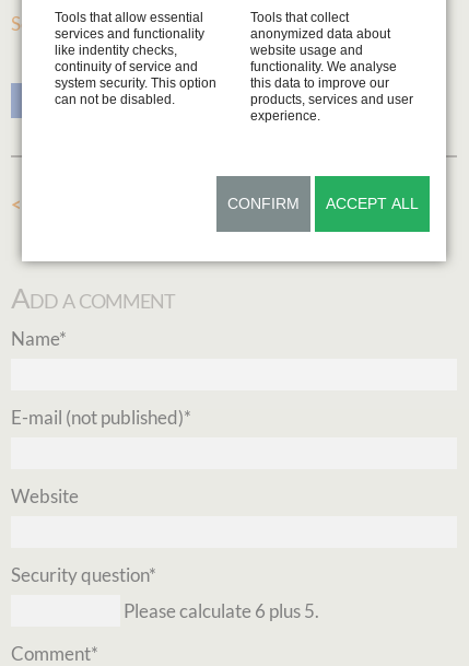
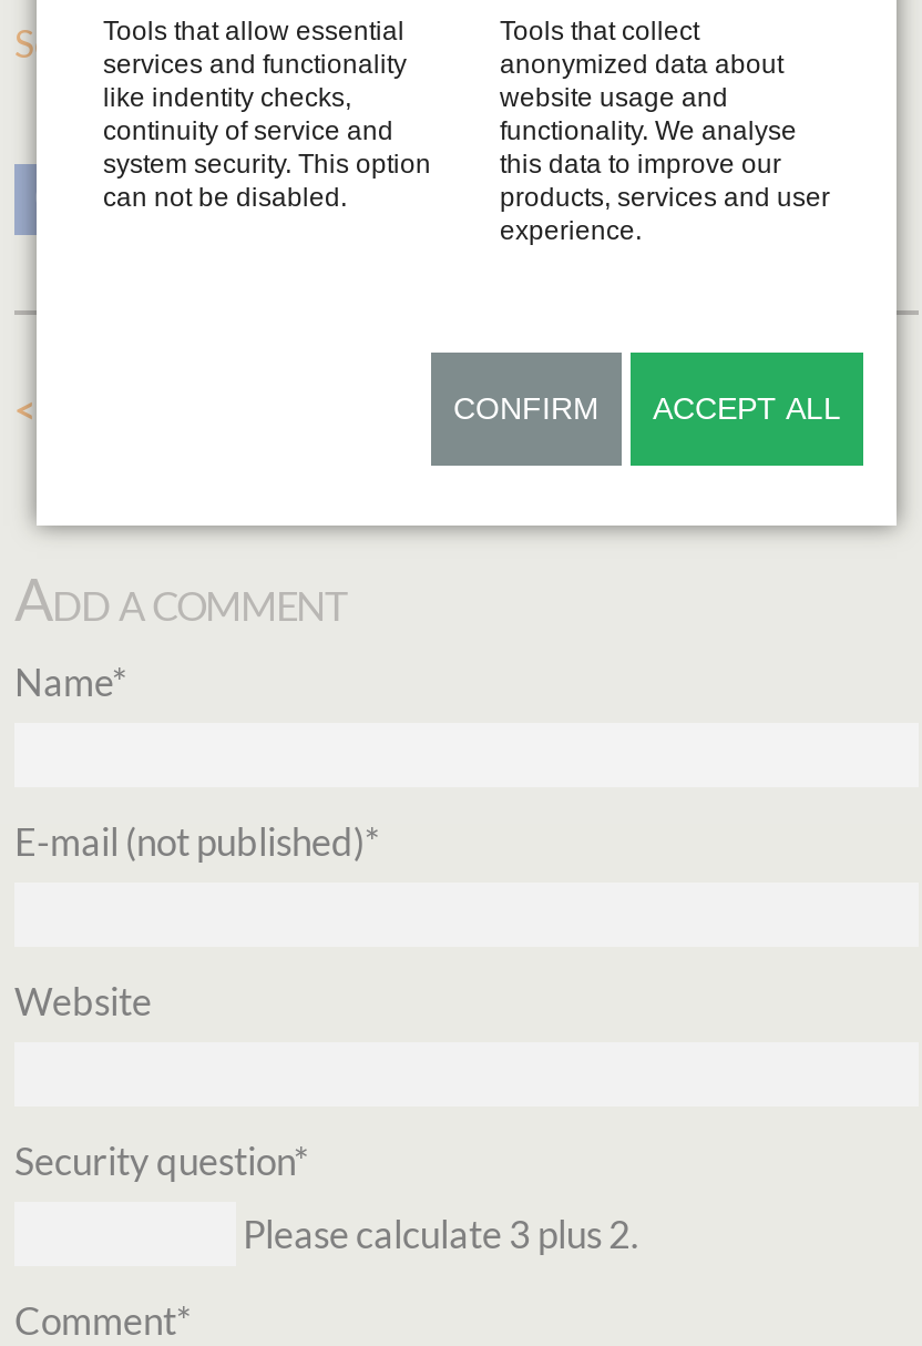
[124,599,319,622] Please calculate 6 plus 5. -> [243,1210,639,1256] Please calculate 3 plus 2.

